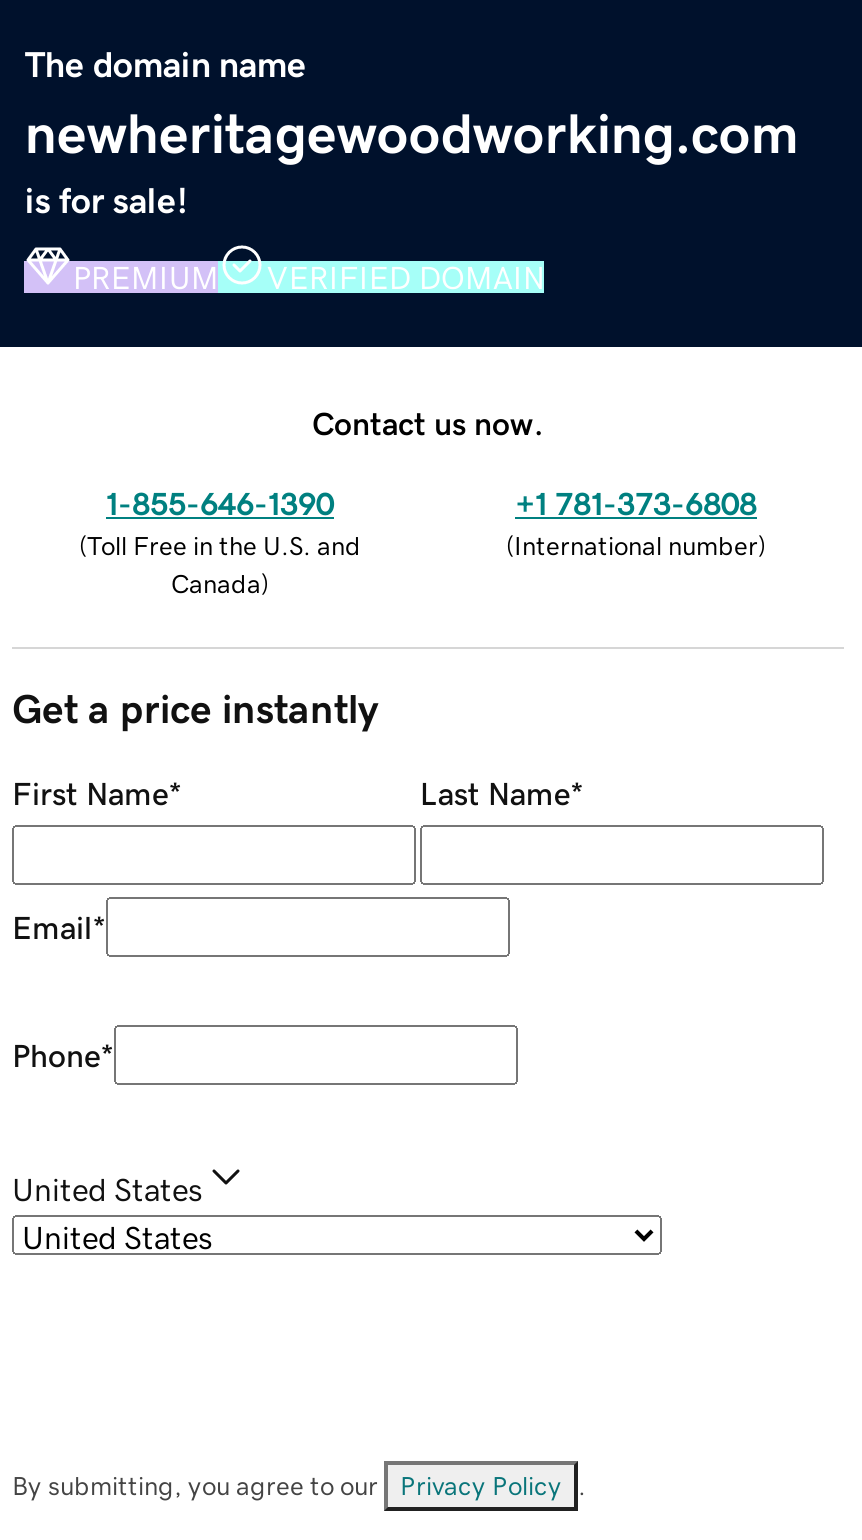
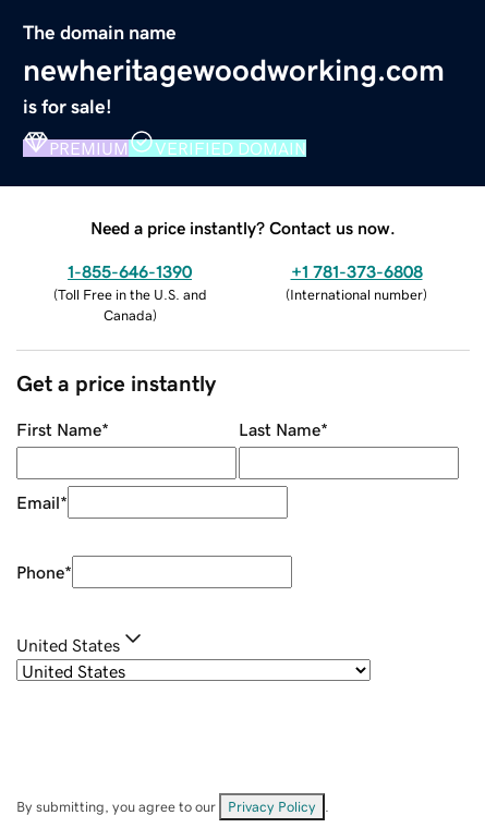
[312,406,544,438] Contact us now. -> [90,219,396,236] Need a price instantly? Contact us now.

